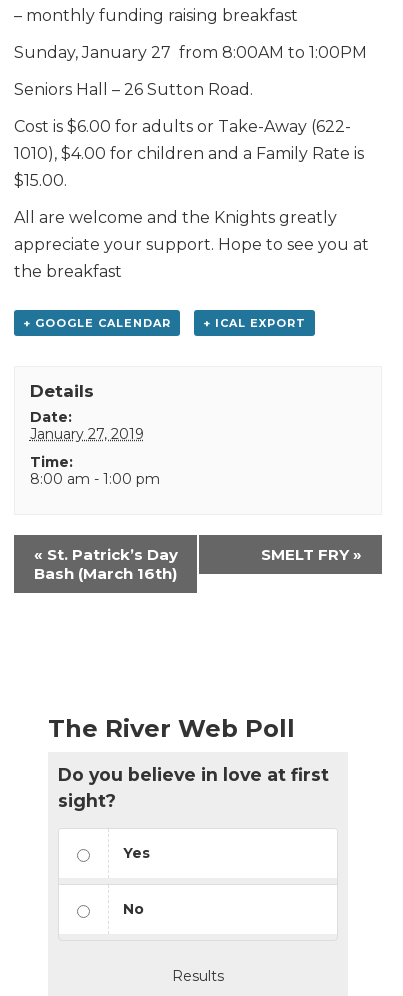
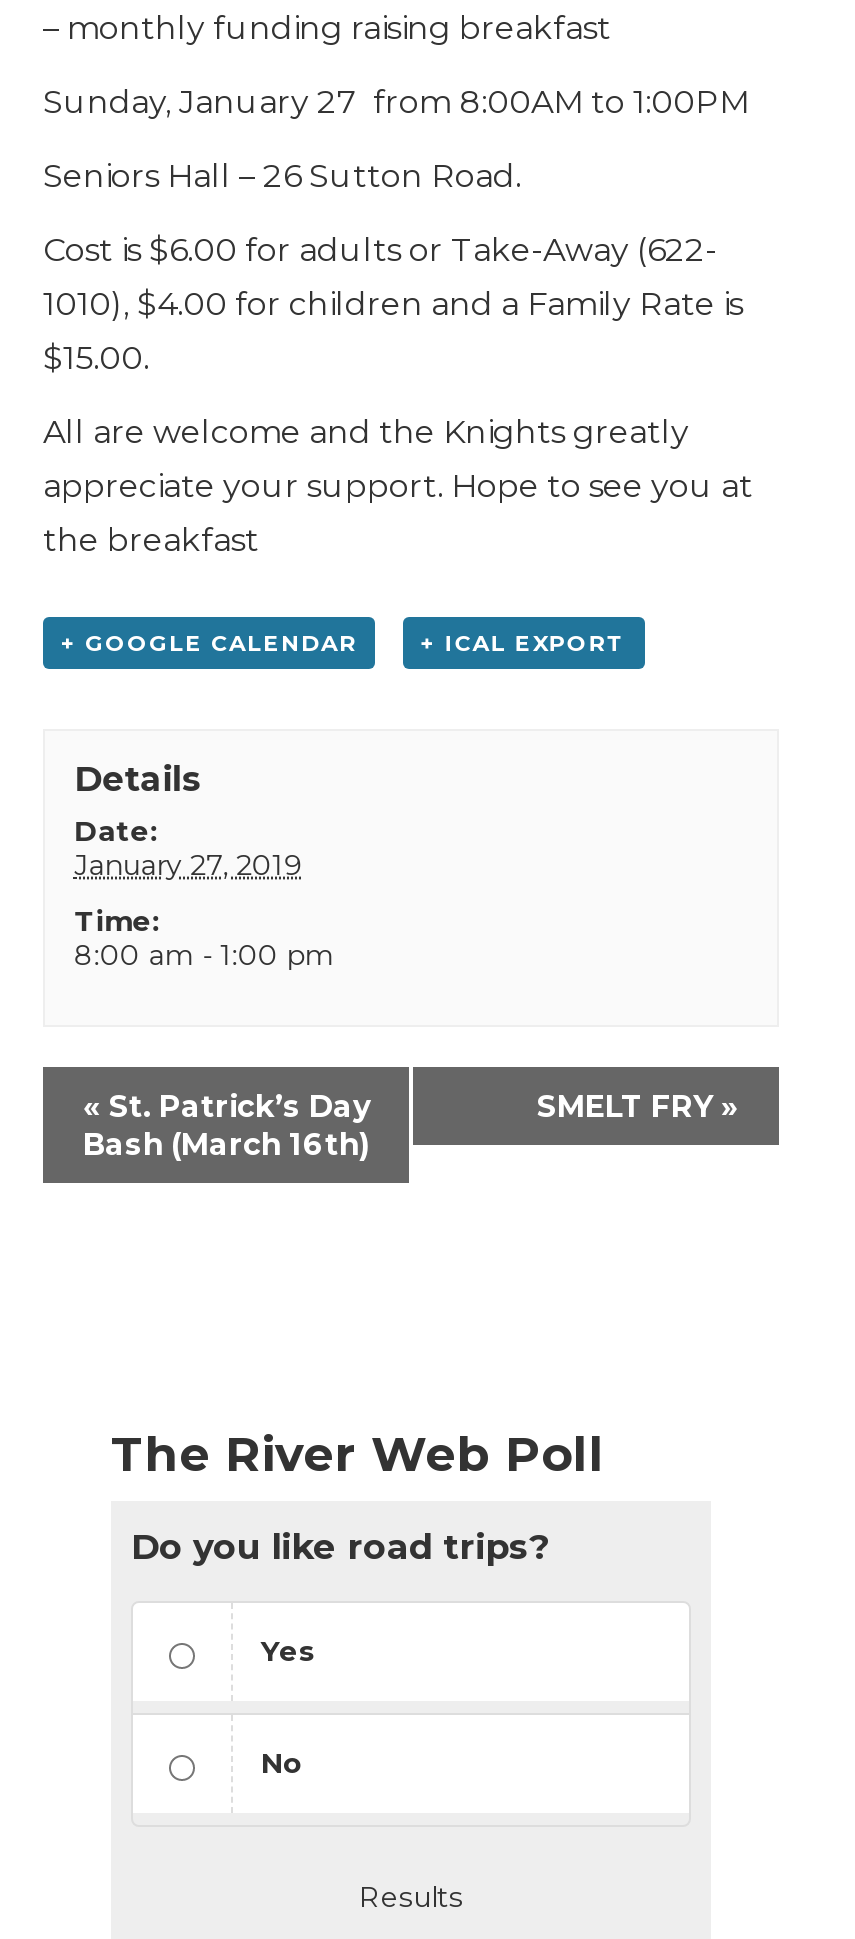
[58,764,329,811] Do you believe in love at first | sight? -> [131,1526,549,1568] Do you like road trips?

